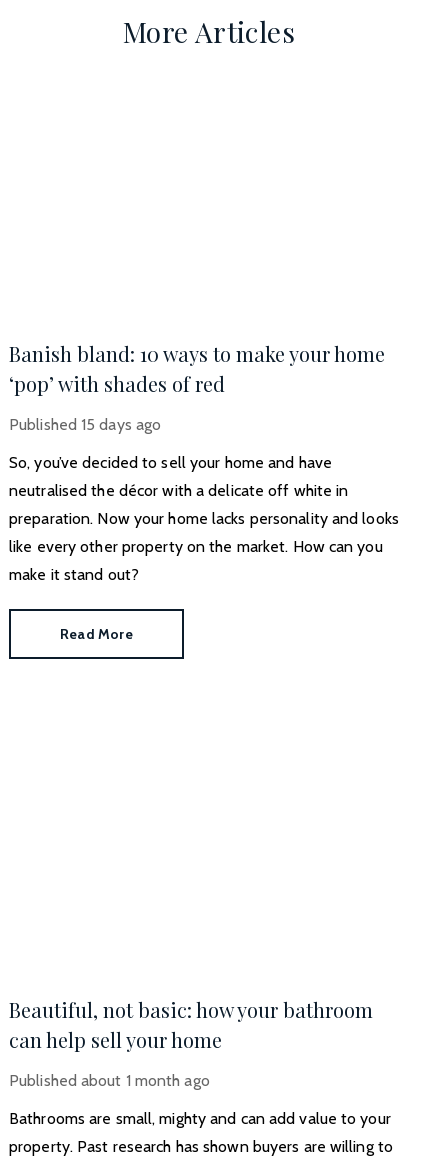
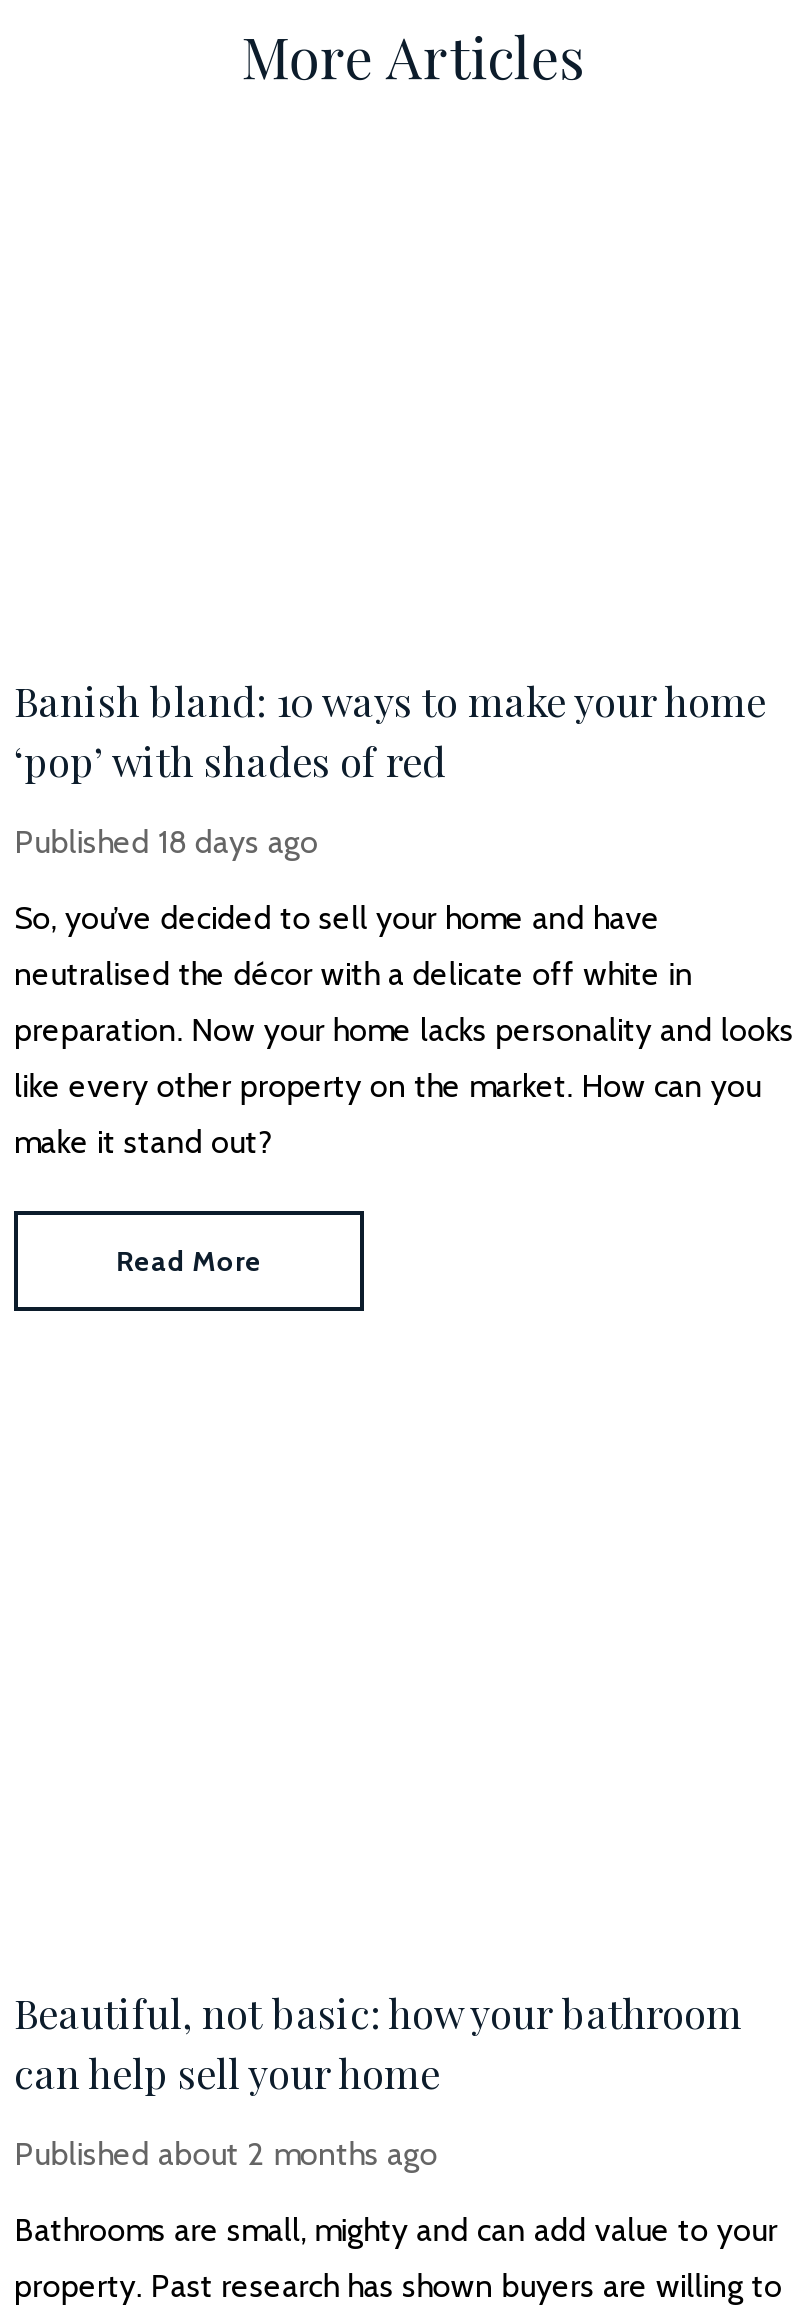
[9,415,161,434] Published 15 days ago -> [14,823,318,861] Published 18 days ago
[9,1071,210,1090] Published about 1 month ago -> [14,2135,438,2173] Published about 2 months ago

